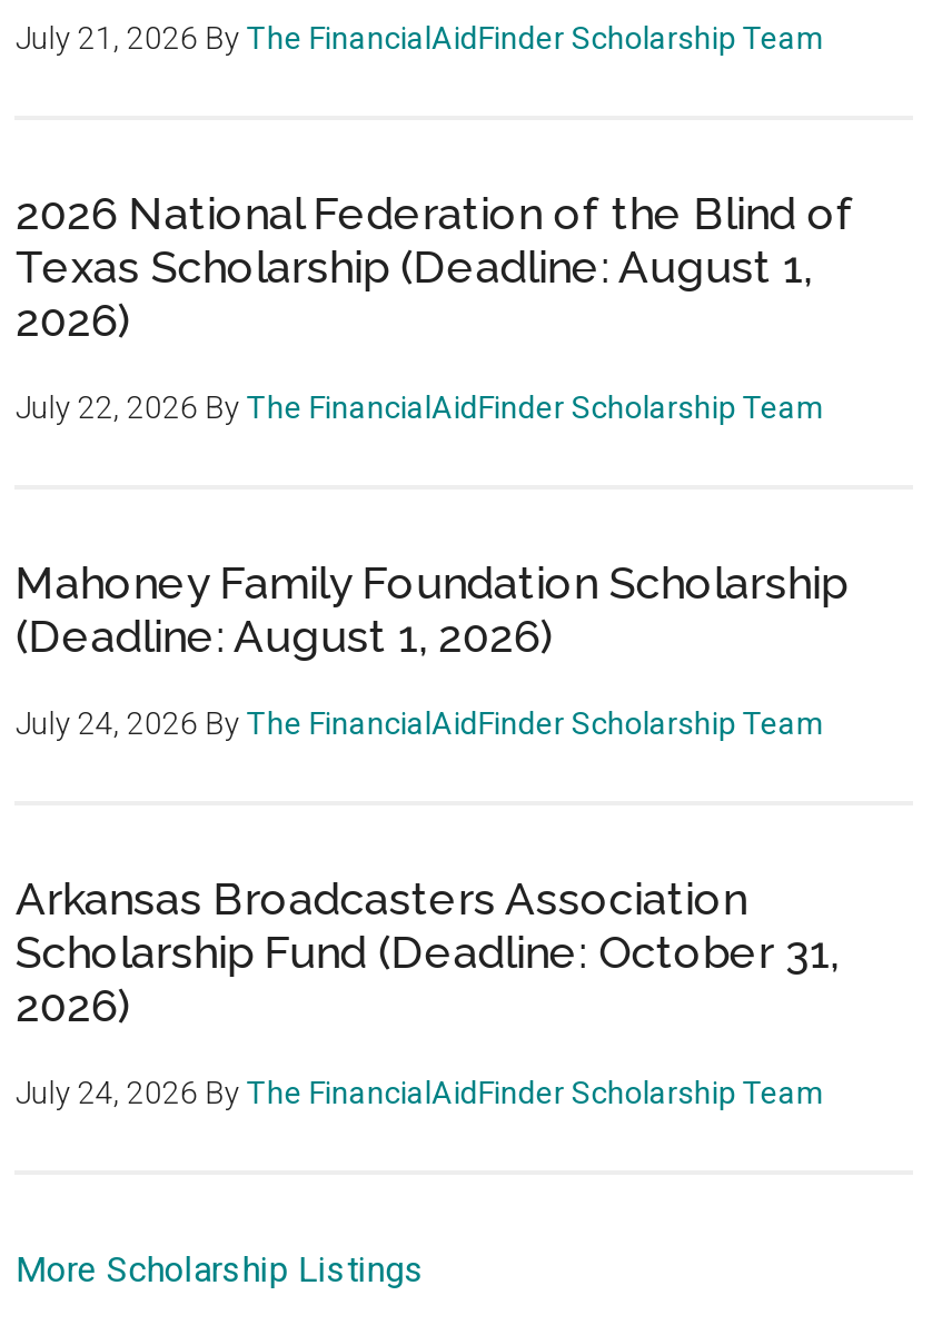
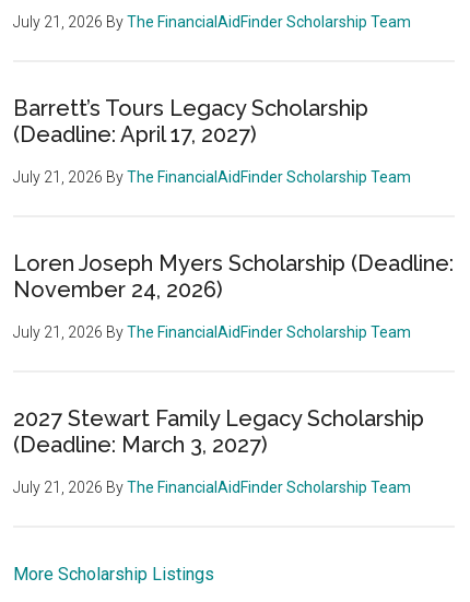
[15,186,854,346] 2026 National Federation of the Blind of | Texas Scholarship (Deadline: August 1, | 2026) -> [14,95,369,147] Barrett’s Tours Legacy Scholarship | (Deadline: April 17, 2027)
[15,389,825,424] July 22, 2026 By The FinancialAidFinder Scholarship Team -> [14,168,411,185] July 21, 2026 By The FinancialAidFinder Scholarship Team
[15,556,847,662] Mahoney Family Foundation Scholarship | (Deadline: August 1, 2026) -> [14,250,454,302] Loren Joseph Myers Scholarship (Deadline: | November 24, 2026)
[15,705,825,740] July 24, 2026 By The FinancialAidFinder Scholarship Team -> [14,323,411,341] July 21, 2026 By The FinancialAidFinder Scholarship Team
[15,872,838,1032] Arkansas Broadcasters Association | Scholarship Fund (Deadline: October 31, | 2026) -> [14,405,425,457] 2027 Stewart Family Legacy Scholarship | (Deadline: March 3, 2027)
[15,1074,825,1110] July 24, 2026 By The FinancialAidFinder Scholarship Team -> [14,478,411,496] July 21, 2026 By The FinancialAidFinder Scholarship Team

